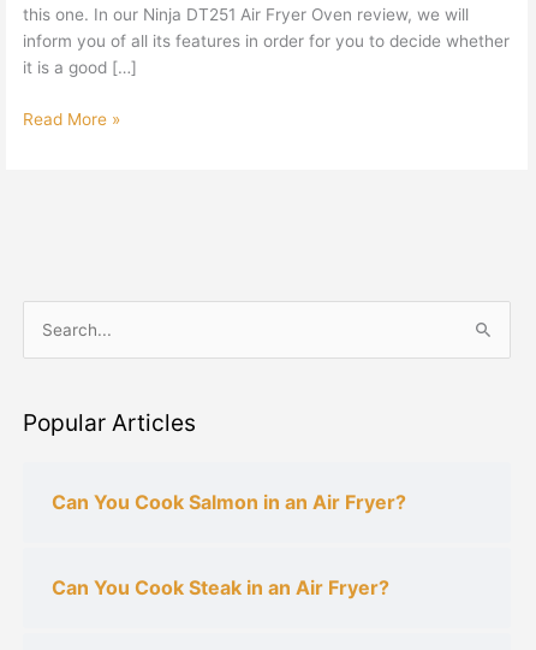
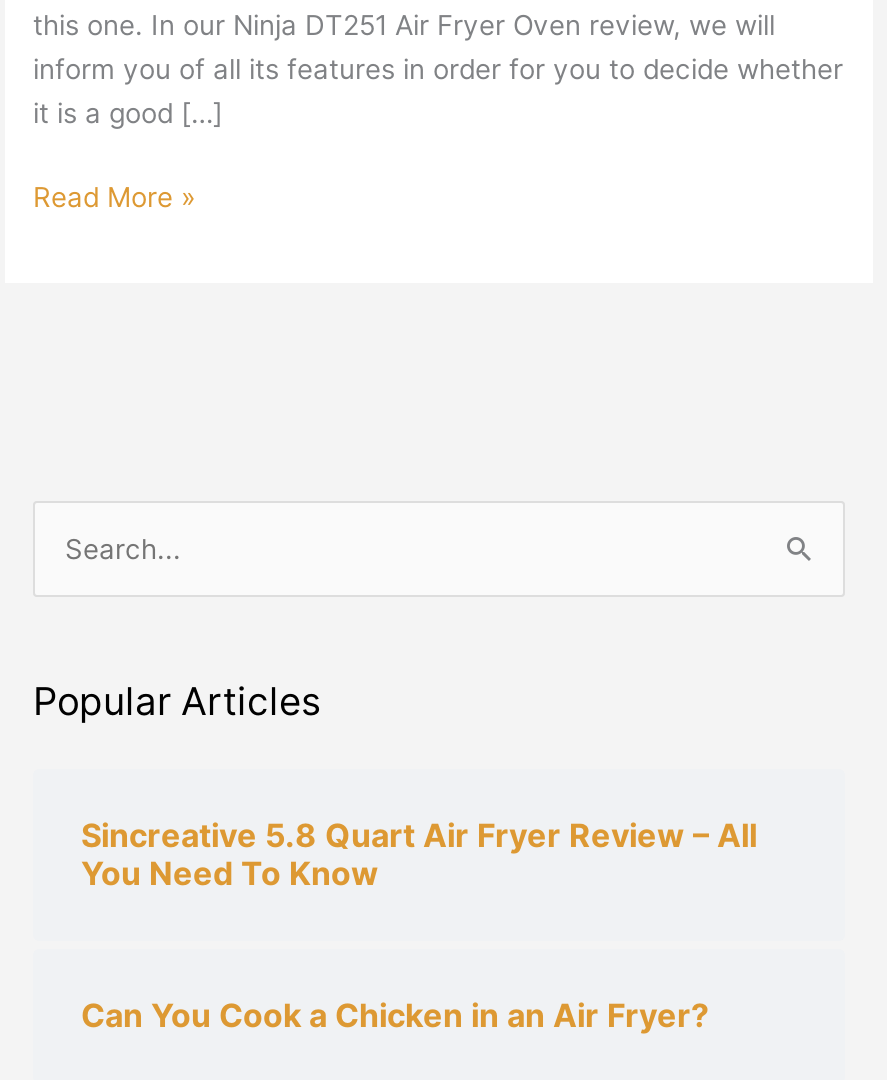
[52,490,406,514] Can You Cook Salmon in an Air Fryer? -> [81,814,757,892] Sincreative 5.8 Quart Air Fryer Review – All | You Need To Know
[52,575,389,599] Can You Cook Steak in an Air Fryer? -> [81,994,709,1034] Can You Cook a Chicken in an Air Fryer?

